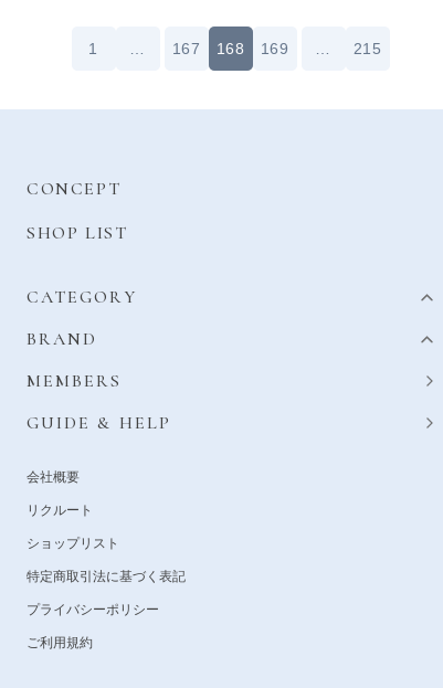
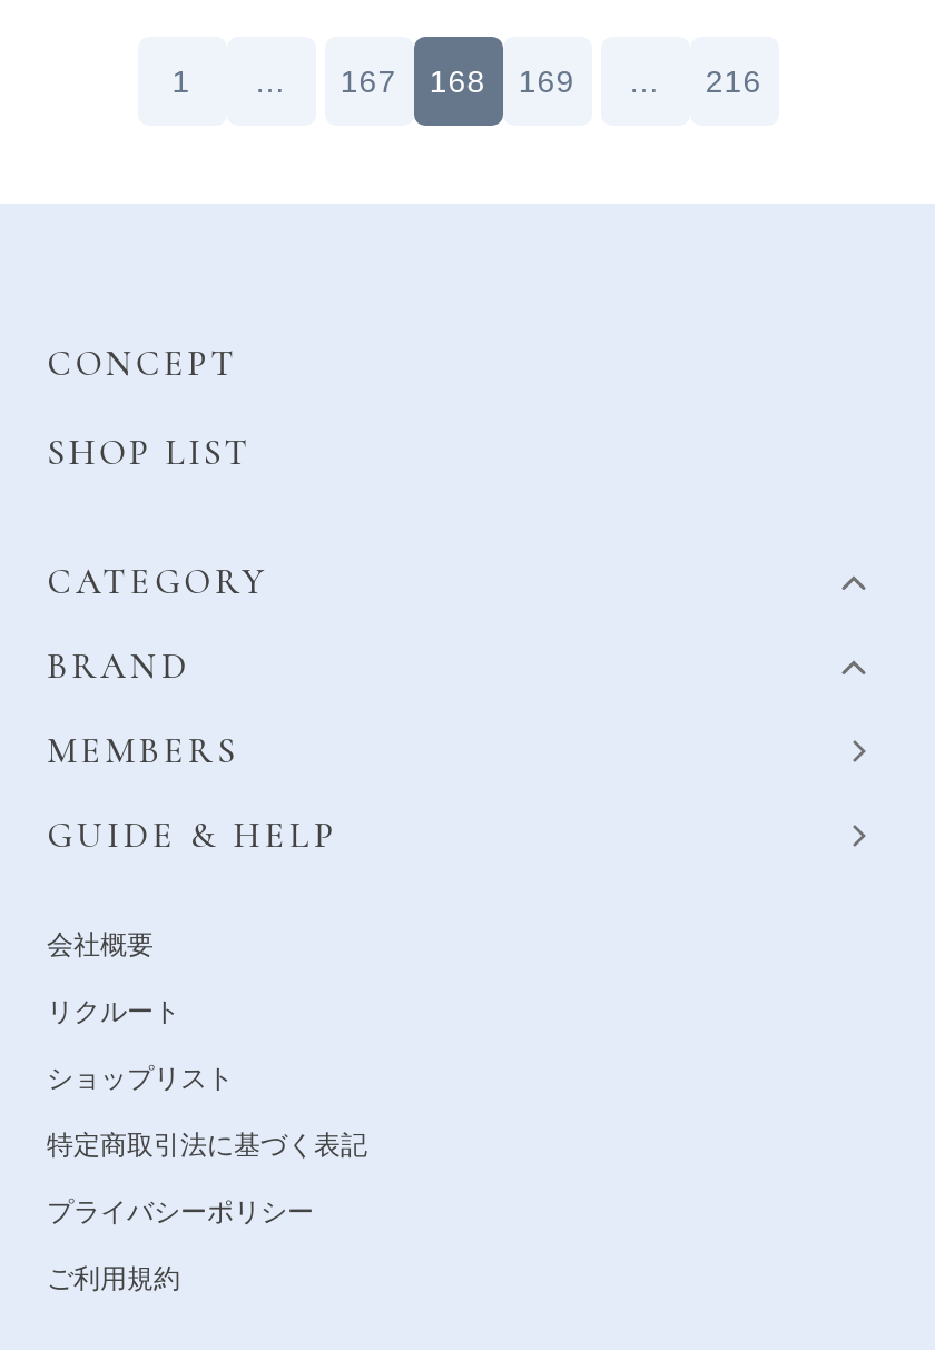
[353,39,381,57] 215 -> [705,62,762,98] 216

